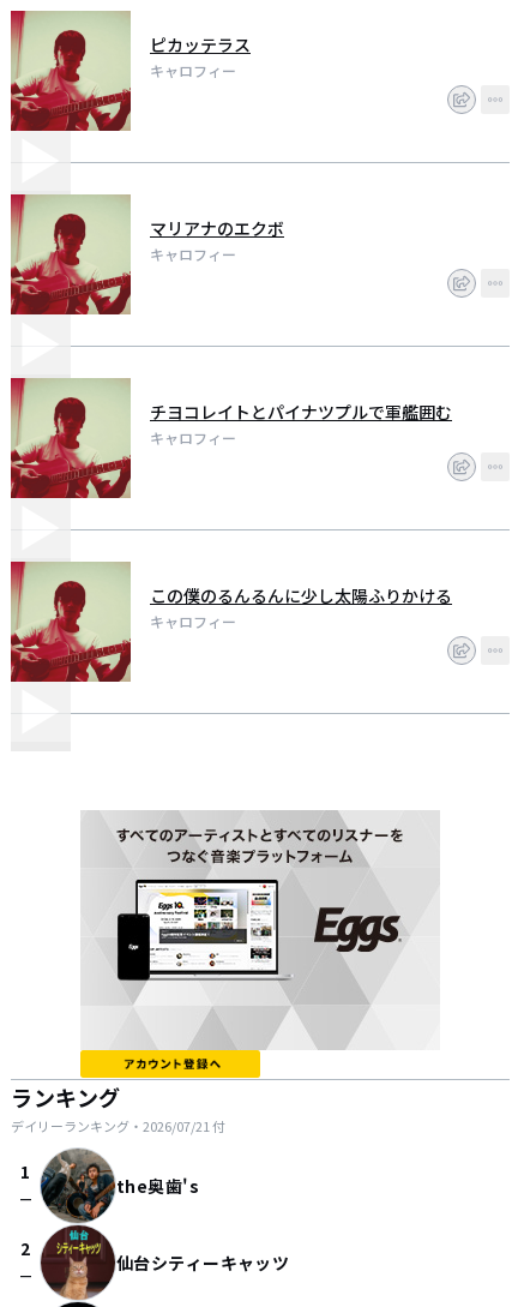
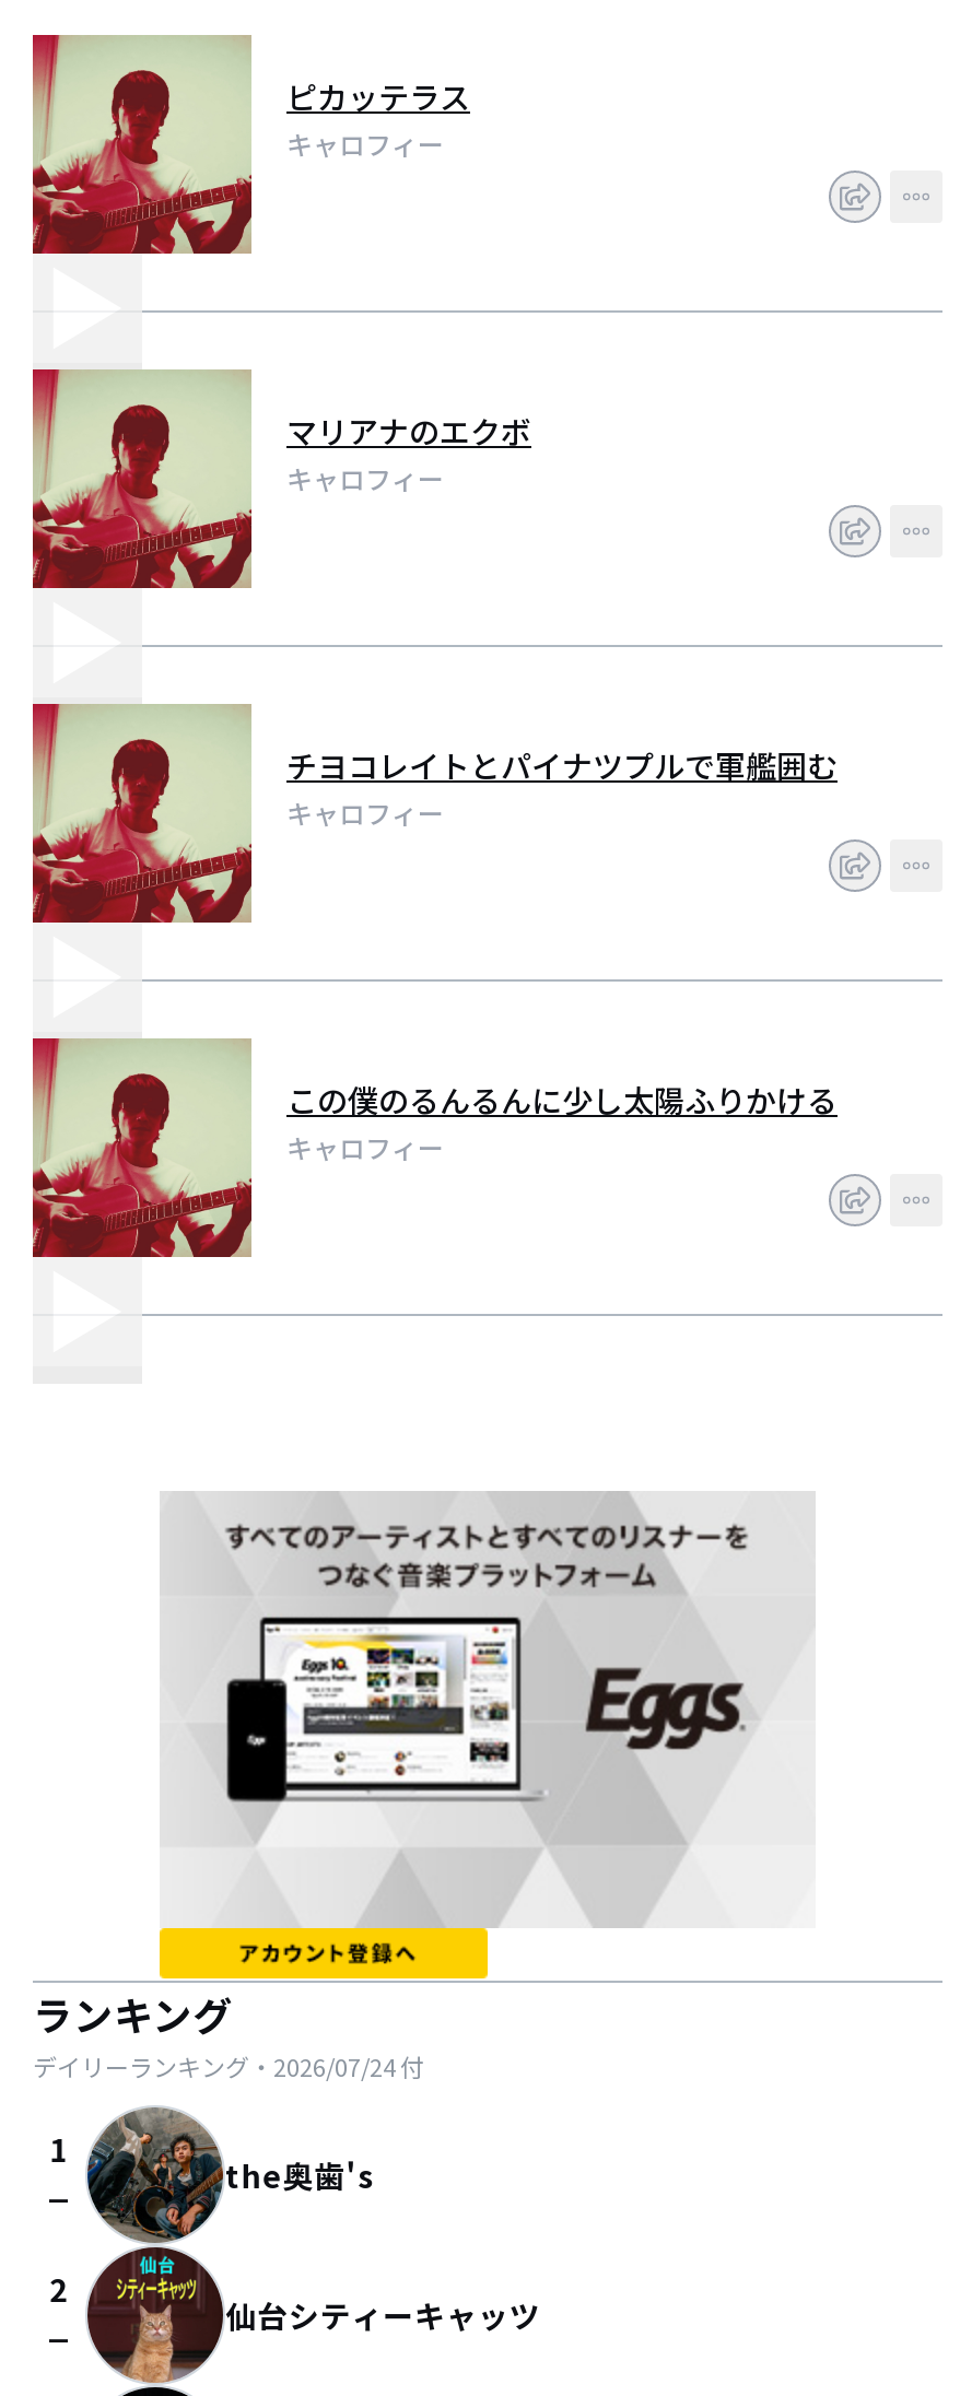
[11,1116,225,1135] デイリーランキング・2026/07/21付 -> [33,2048,424,2083] デイリーランキング・2026/07/24付

